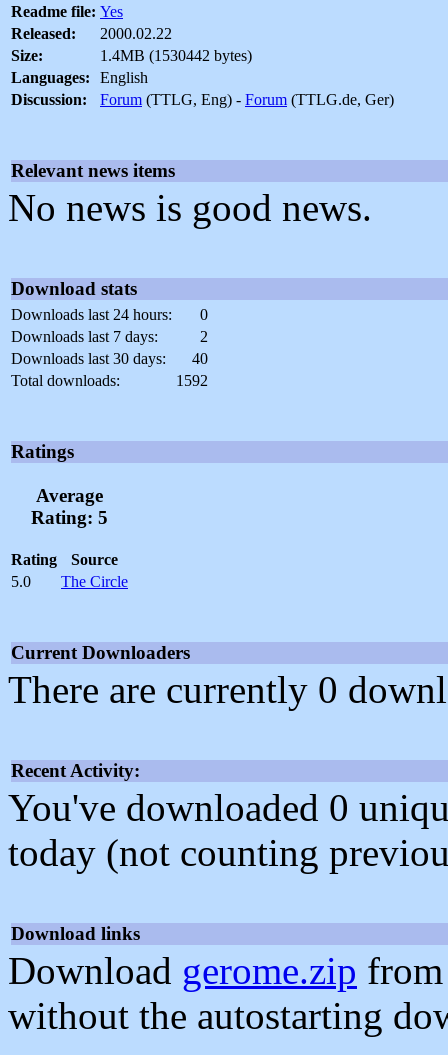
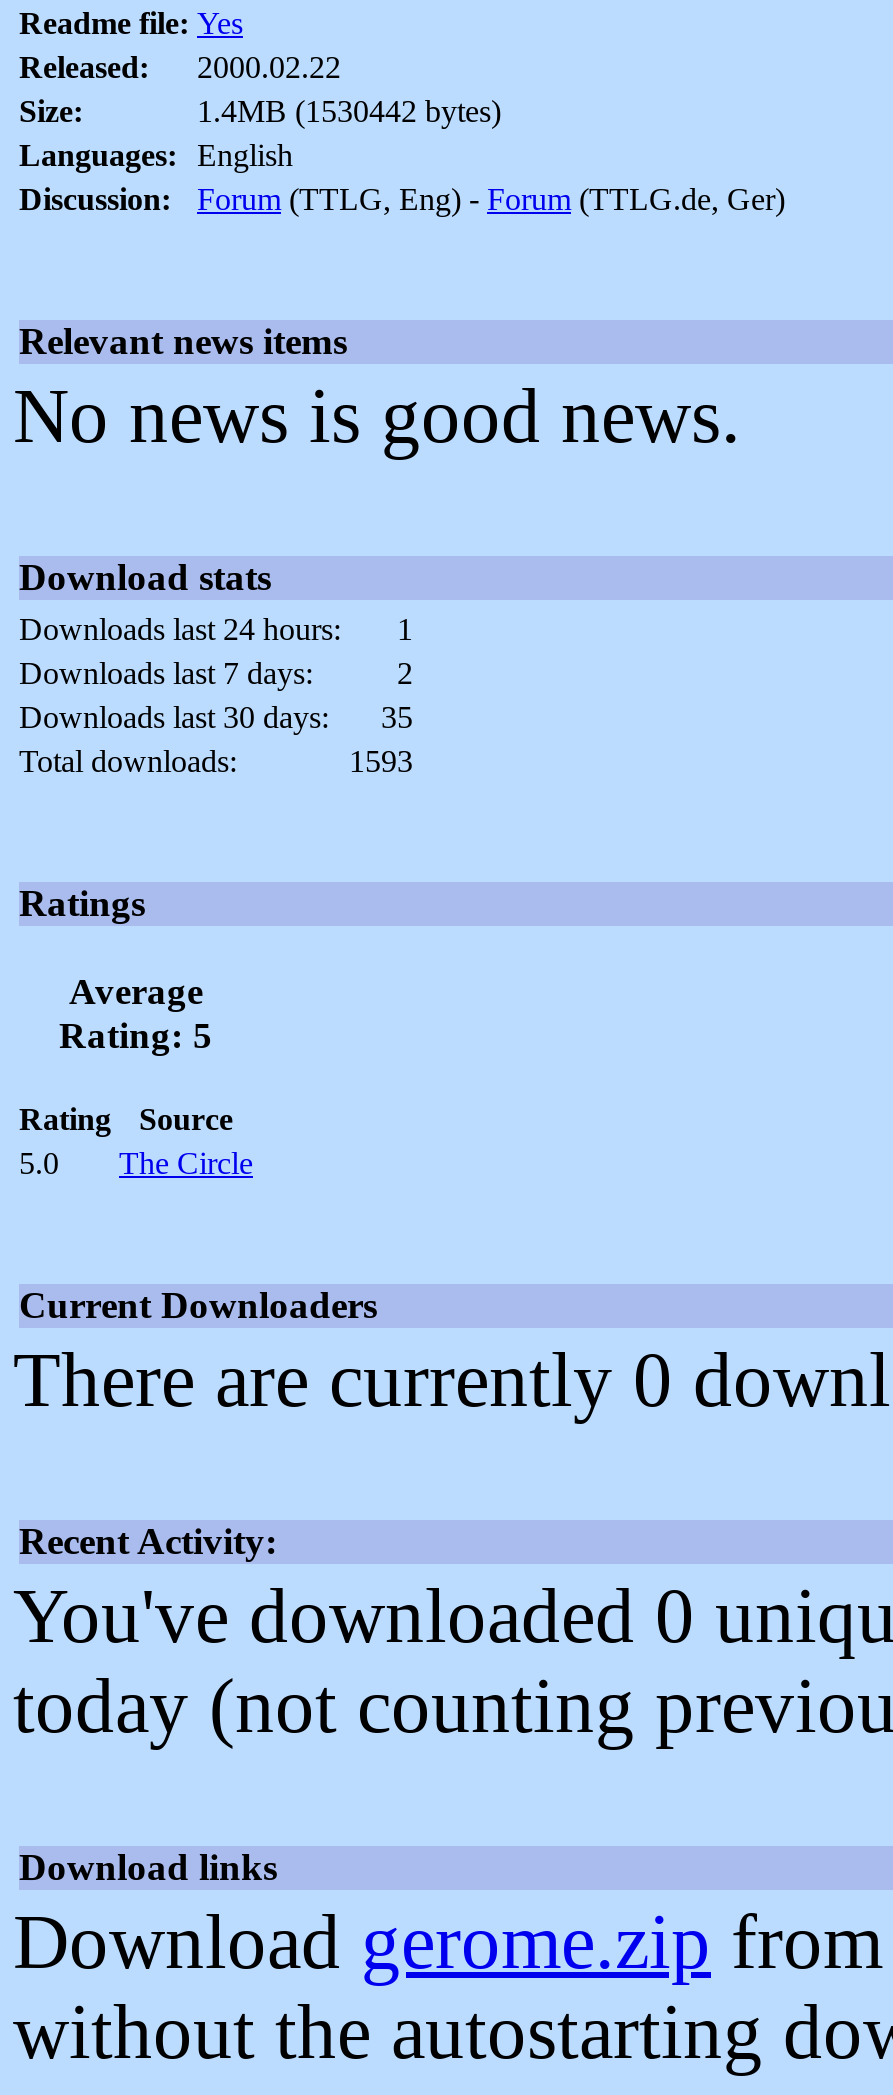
[11,306,208,323] Downloads last 24 hours: 0 -> [19,613,413,647] Downloads last 24 hours: 1
[11,350,208,367] Downloads last 30 days: 40 -> [19,701,413,735] Downloads last 30 days: 35
[176,372,208,389] 1592 -> [349,745,413,779] 1593

